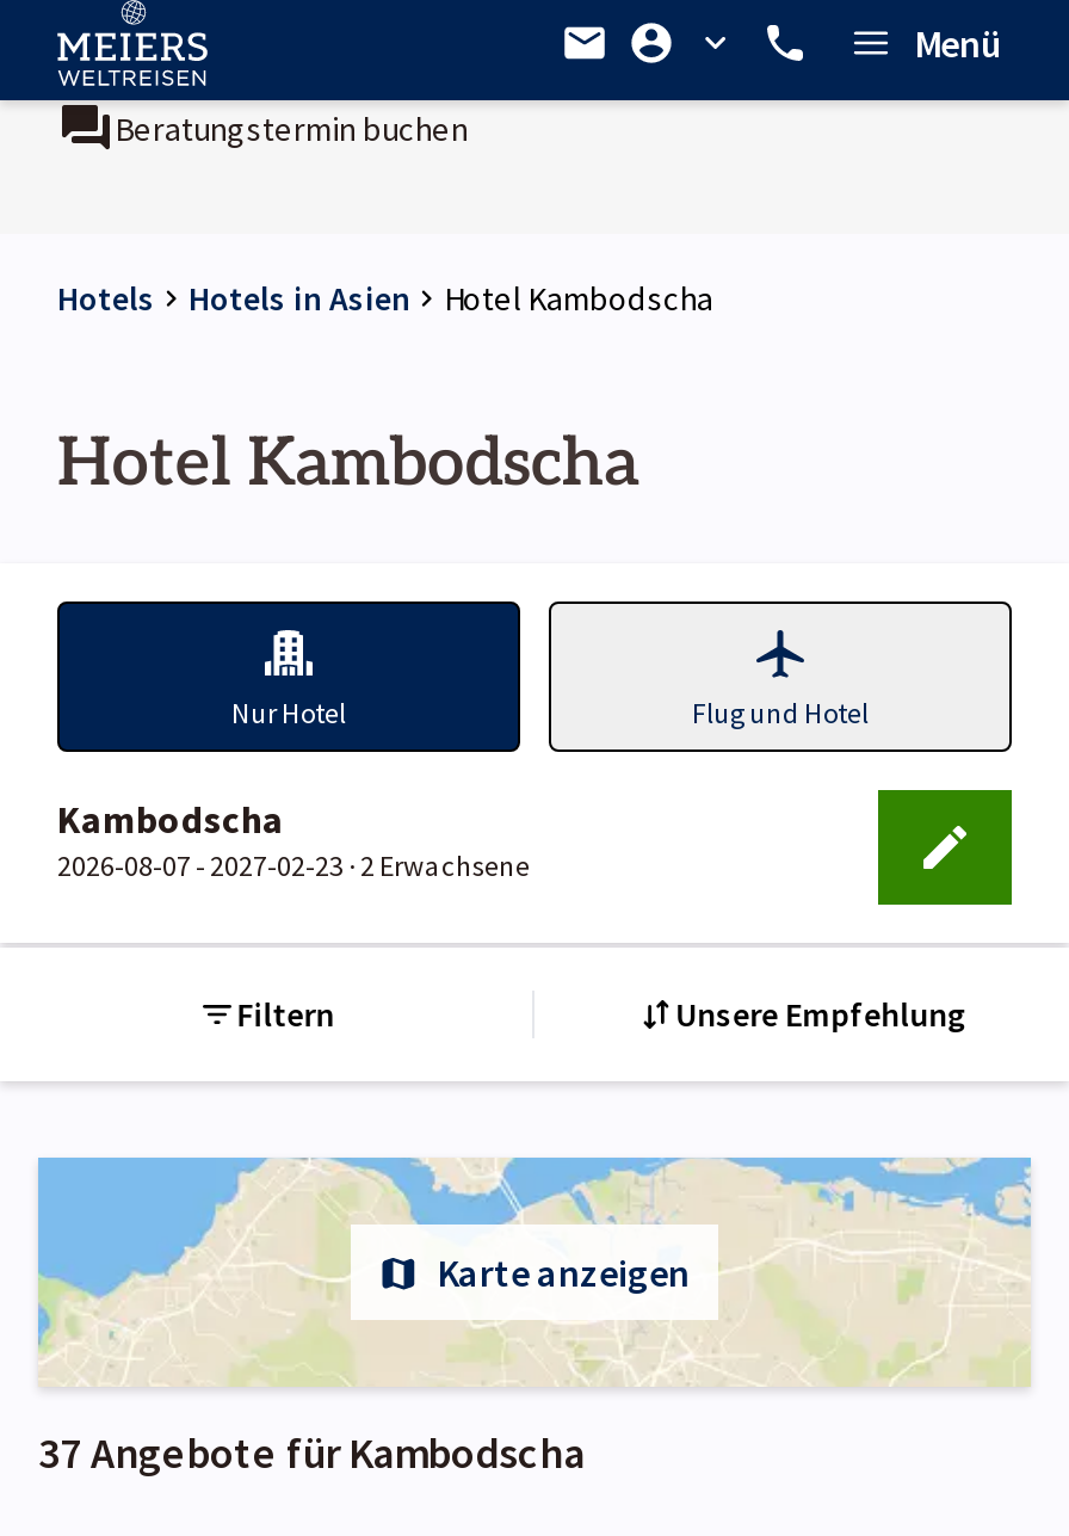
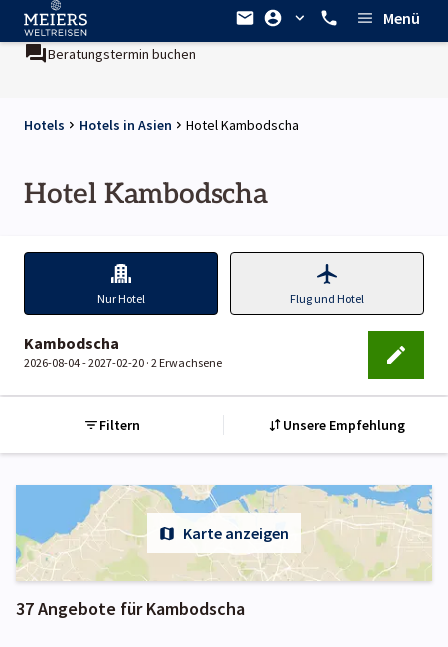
[57,847,530,883] 2026-08-07 - 2027-02-23 · 2 Erwachsene -> [24,355,222,370] 2026-08-04 - 2027-02-20 · 2 Erwachsene

